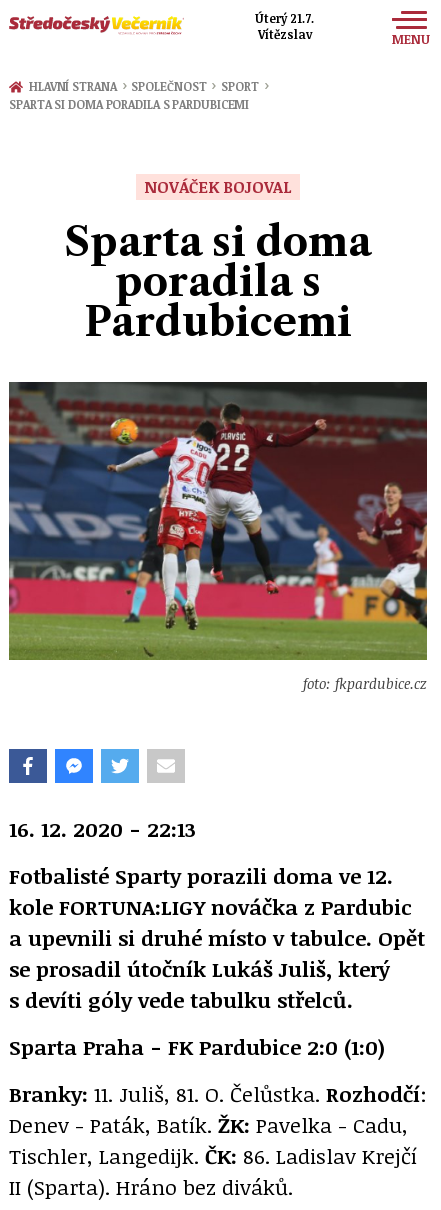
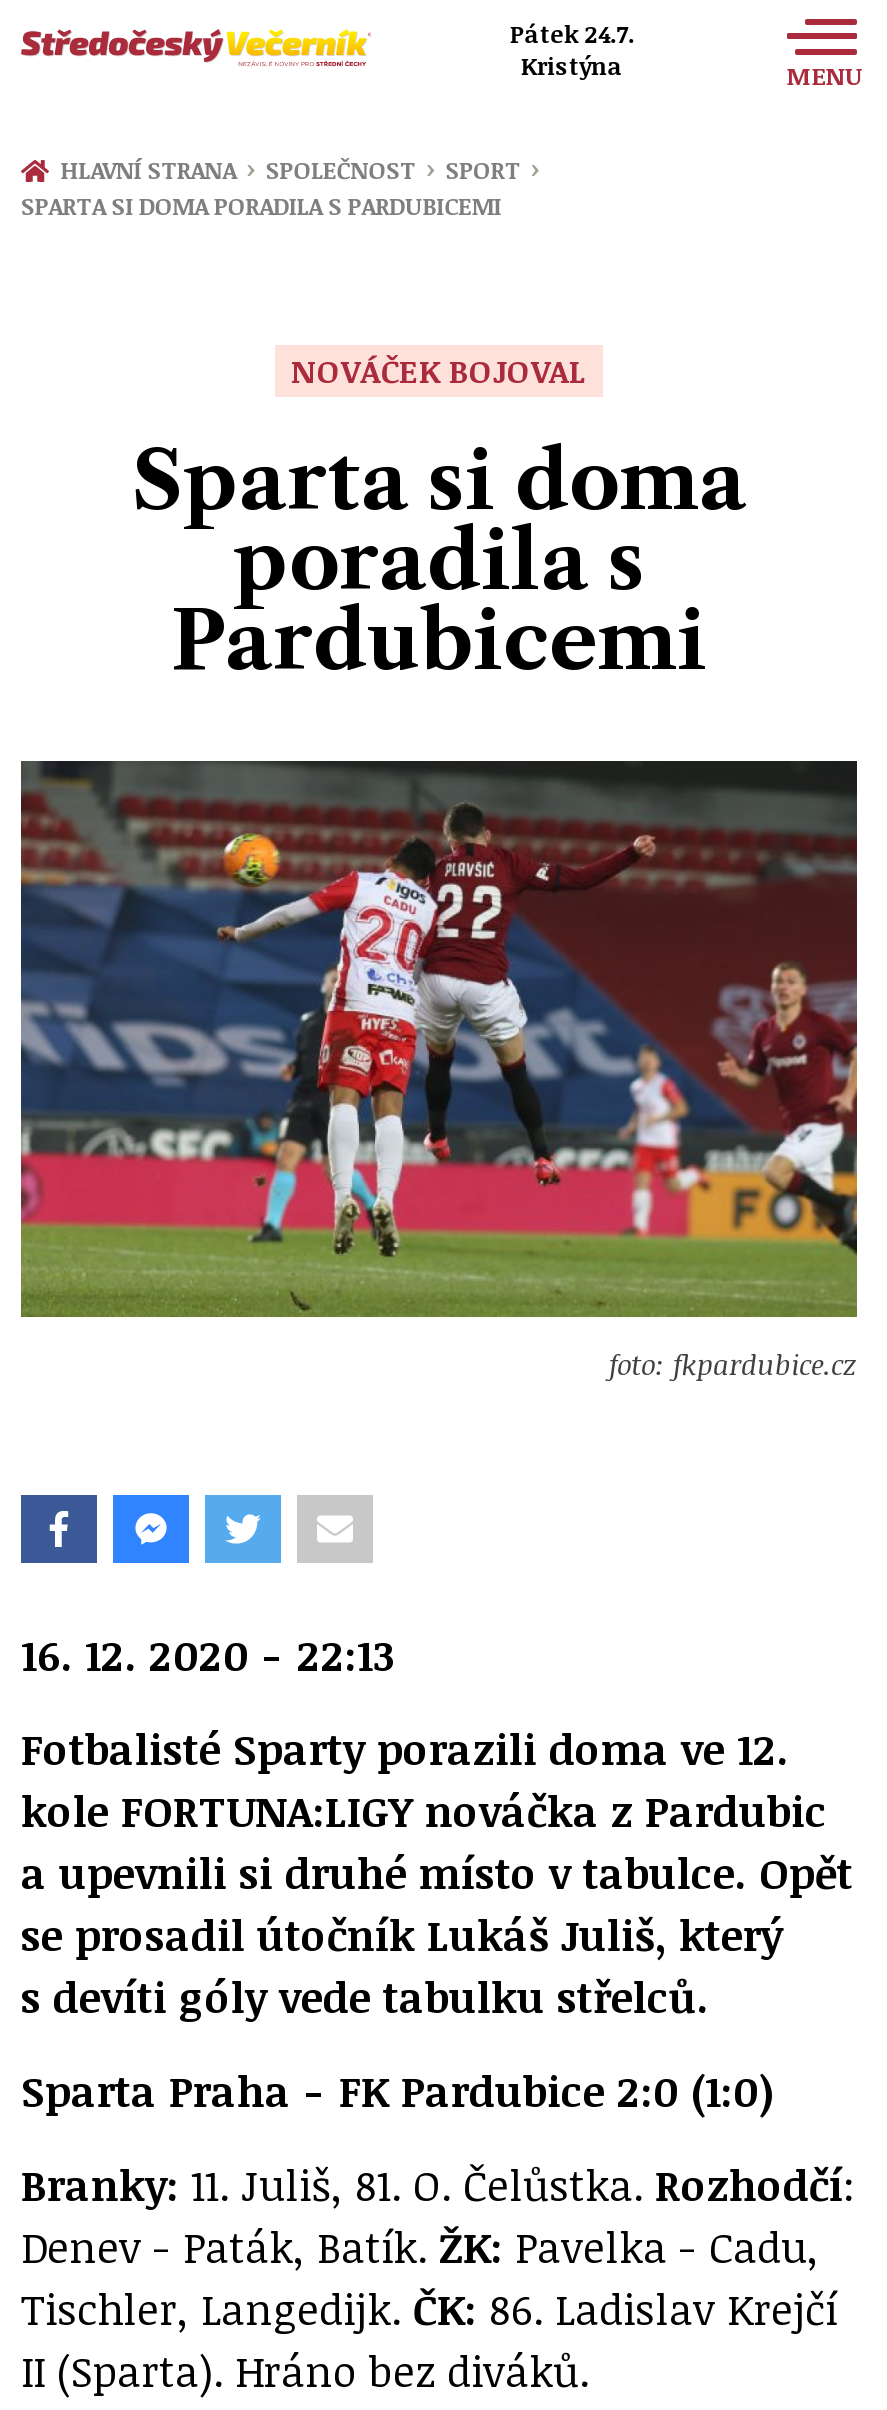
[255,9,314,41] Úterý 21.7. | Vítězslav -> [510,16,634,80] Pátek 24.7. | Kristýna

